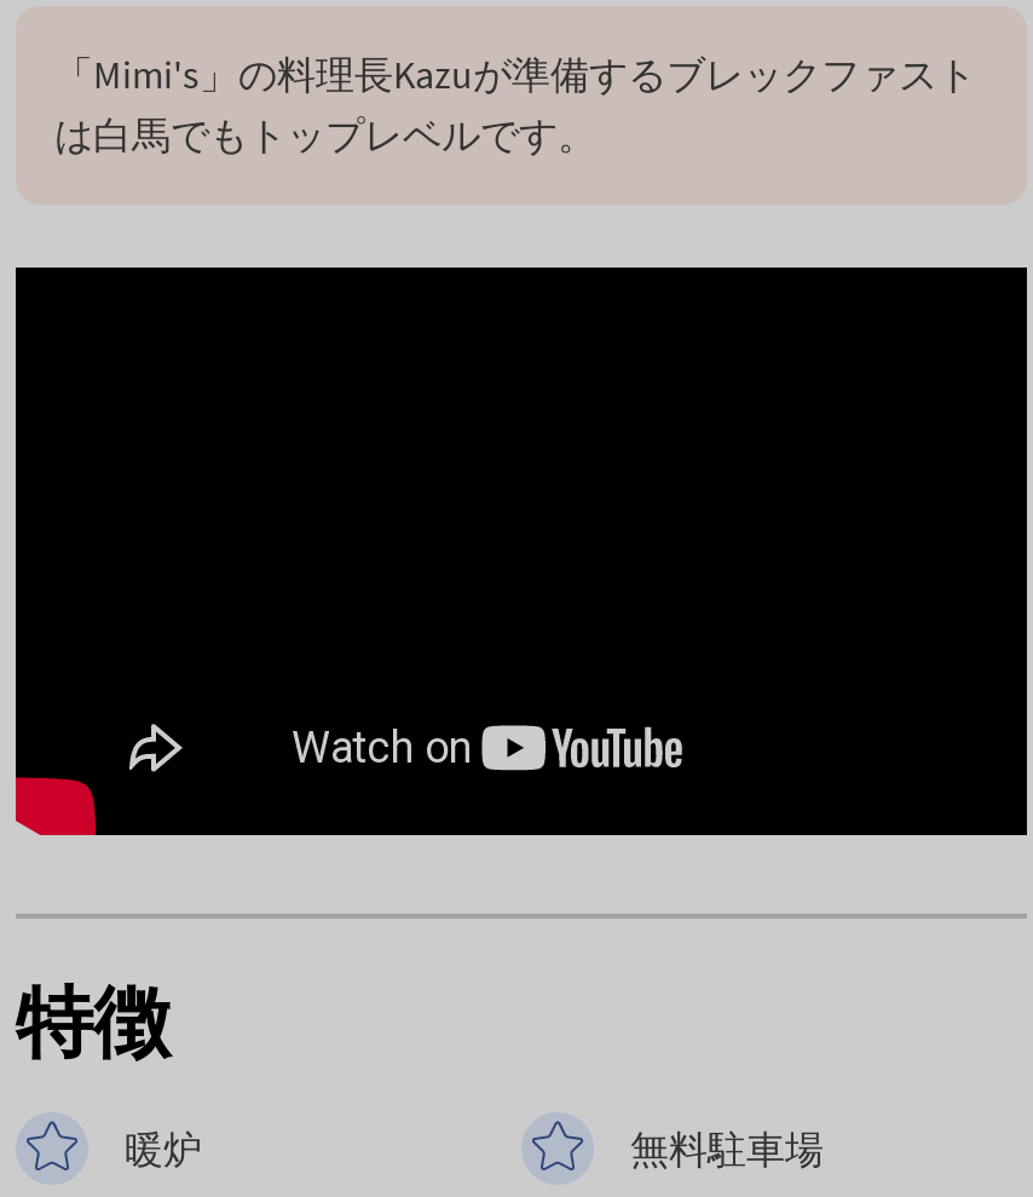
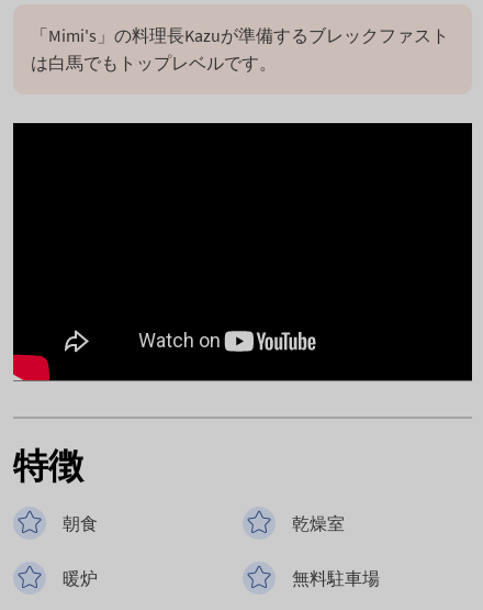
none -> [63,512,345,534] 朝食 | 乾燥室

